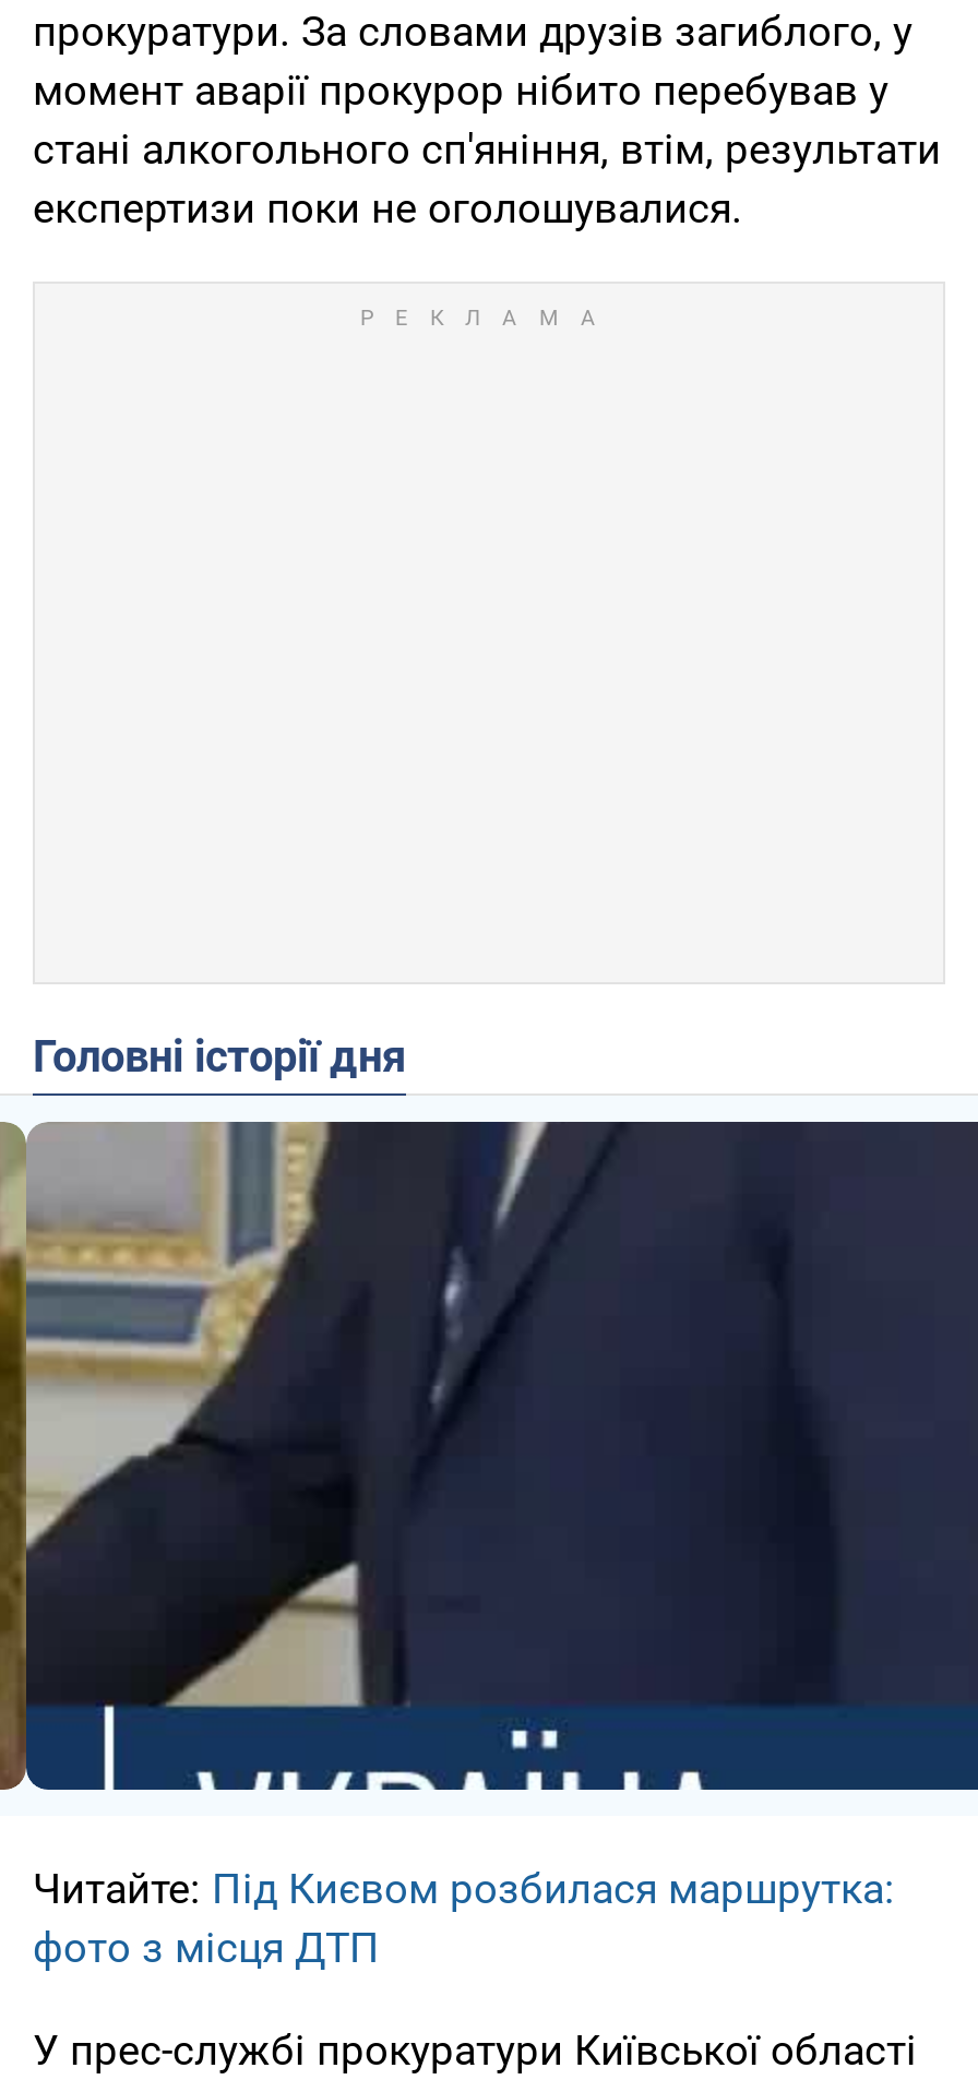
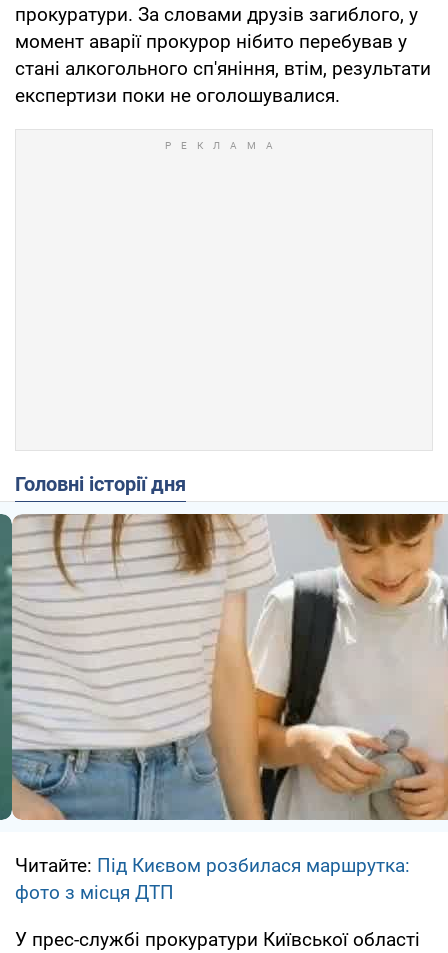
[7,1120,971,1792] [image] -> [3,513,445,821] [image]

